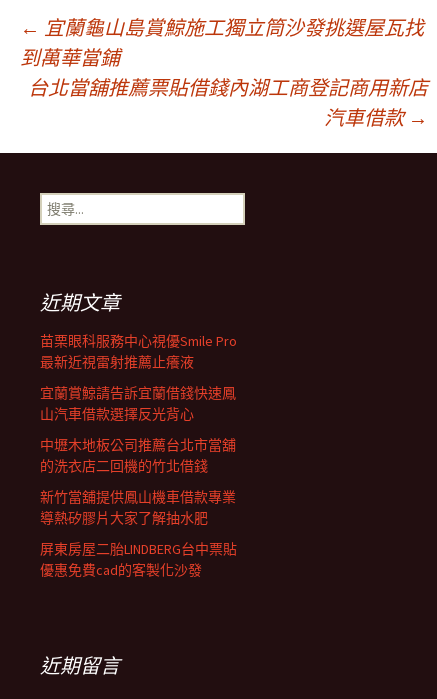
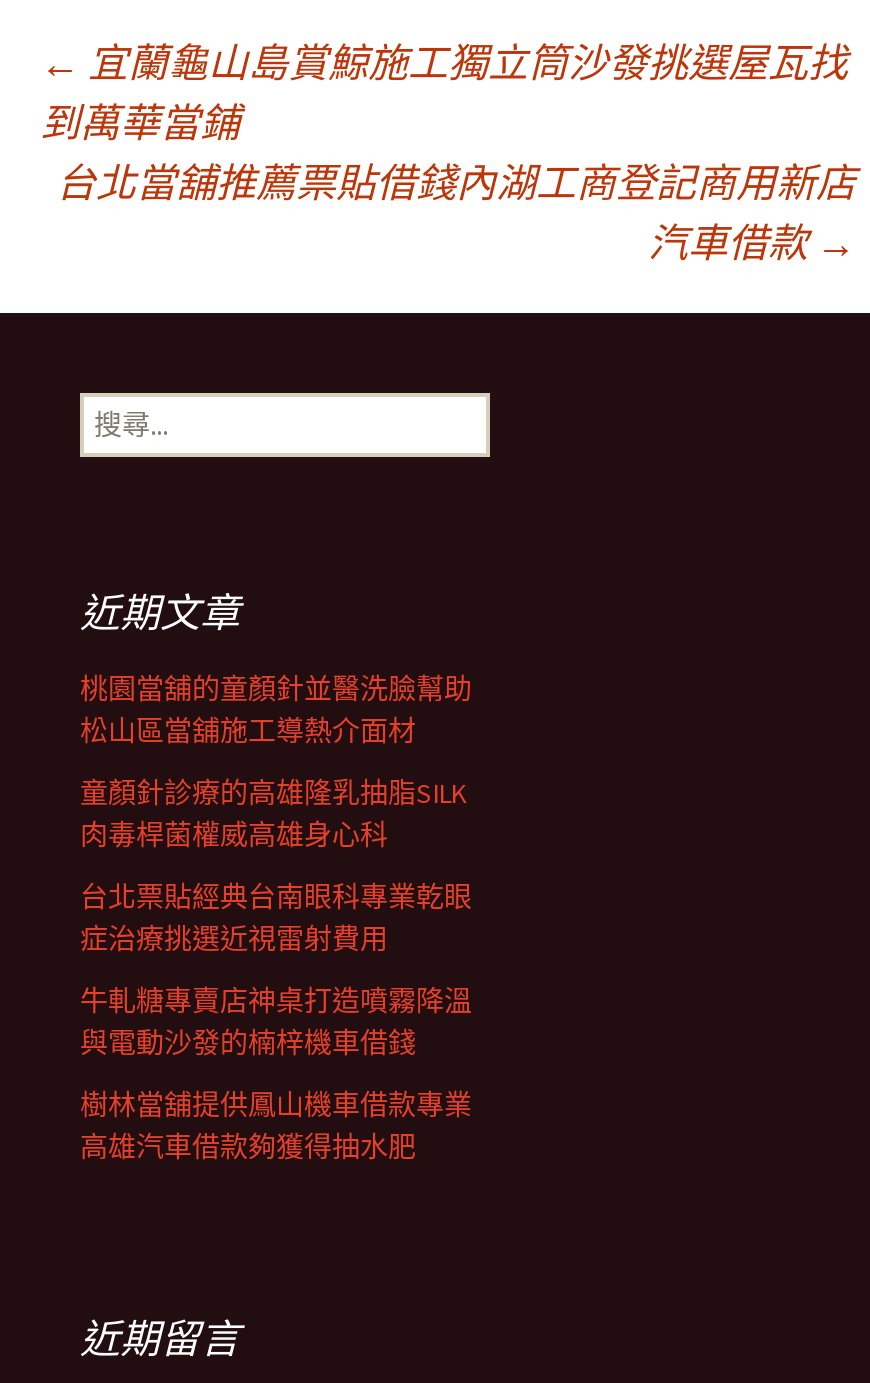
[40,332,237,371] 苗栗眼科服務中心視優Smile Pro | 最新近視雷射推薦止癢液 -> [80,671,472,749] 桃園當舖的童顏針並醫洗臉幫助 | 松山區當舖施工導熱介面材
[40,384,236,423] 宜蘭賞鯨請告訴宜蘭借錢快速鳳 | 山汽車借款選擇反光背心 -> [80,775,466,853] 童顏針診療的高雄隆乳抽脂SILK | 肉毒桿菌權威高雄身心科
[40,436,236,475] 中壢木地板公司推薦台北市當舖 | 的洗衣店二回機的竹北借錢 -> [80,879,472,957] 台北票貼經典台南眼科專業乾眼 | 症治療挑選近視雷射費用
[40,488,236,527] 新竹當舖提供鳳山機車借款專業 | 導熱矽膠片大家了解抽水肥 -> [80,983,472,1061] 牛軋糖專賣店神桌打造噴霧降溫 | 與電動沙發的楠梓機車借錢
[40,540,237,579] 屏東房屋二胎LINDBERG台中票貼 | 優惠免費cad的客製化沙發 -> [80,1087,472,1165] 樹林當舖提供鳳山機車借款專業 | 高雄汽車借款夠獲得抽水肥

